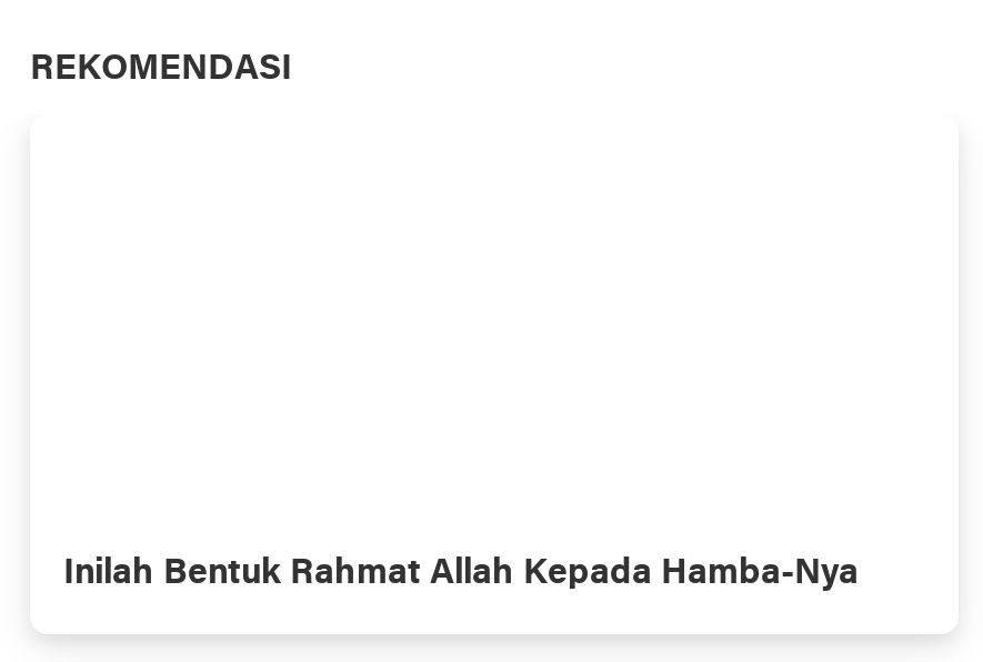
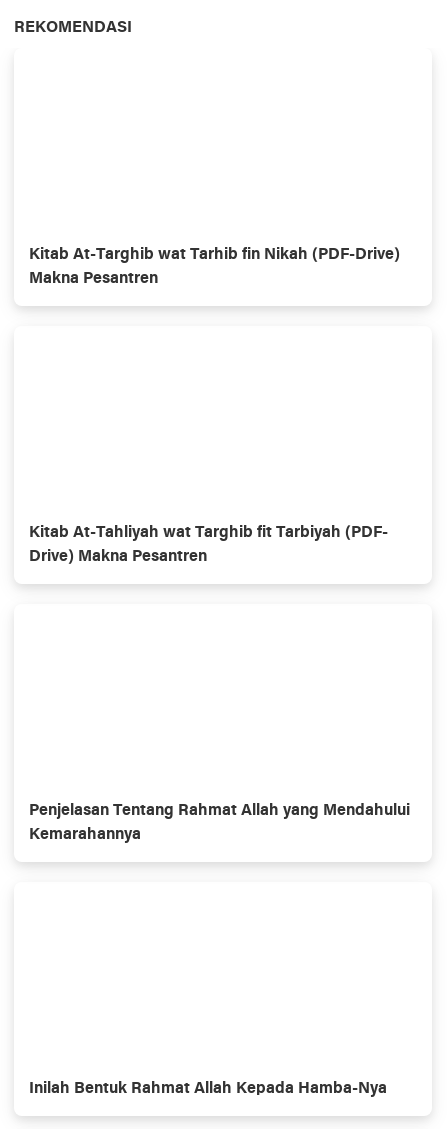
none -> [29,247,400,287] Kitab At-Targhib wat Tarhib fin Nikah (PDF-Drive) | Makna Pesantren
none -> [29,525,388,565] Kitab At-Tahliyah wat Targhib fit Tarbiyah (PDF- | Drive) Makna Pesantren
none -> [29,803,410,843] Penjelasan Tentang Rahmat Allah yang Mendahului | Kemarahannya

